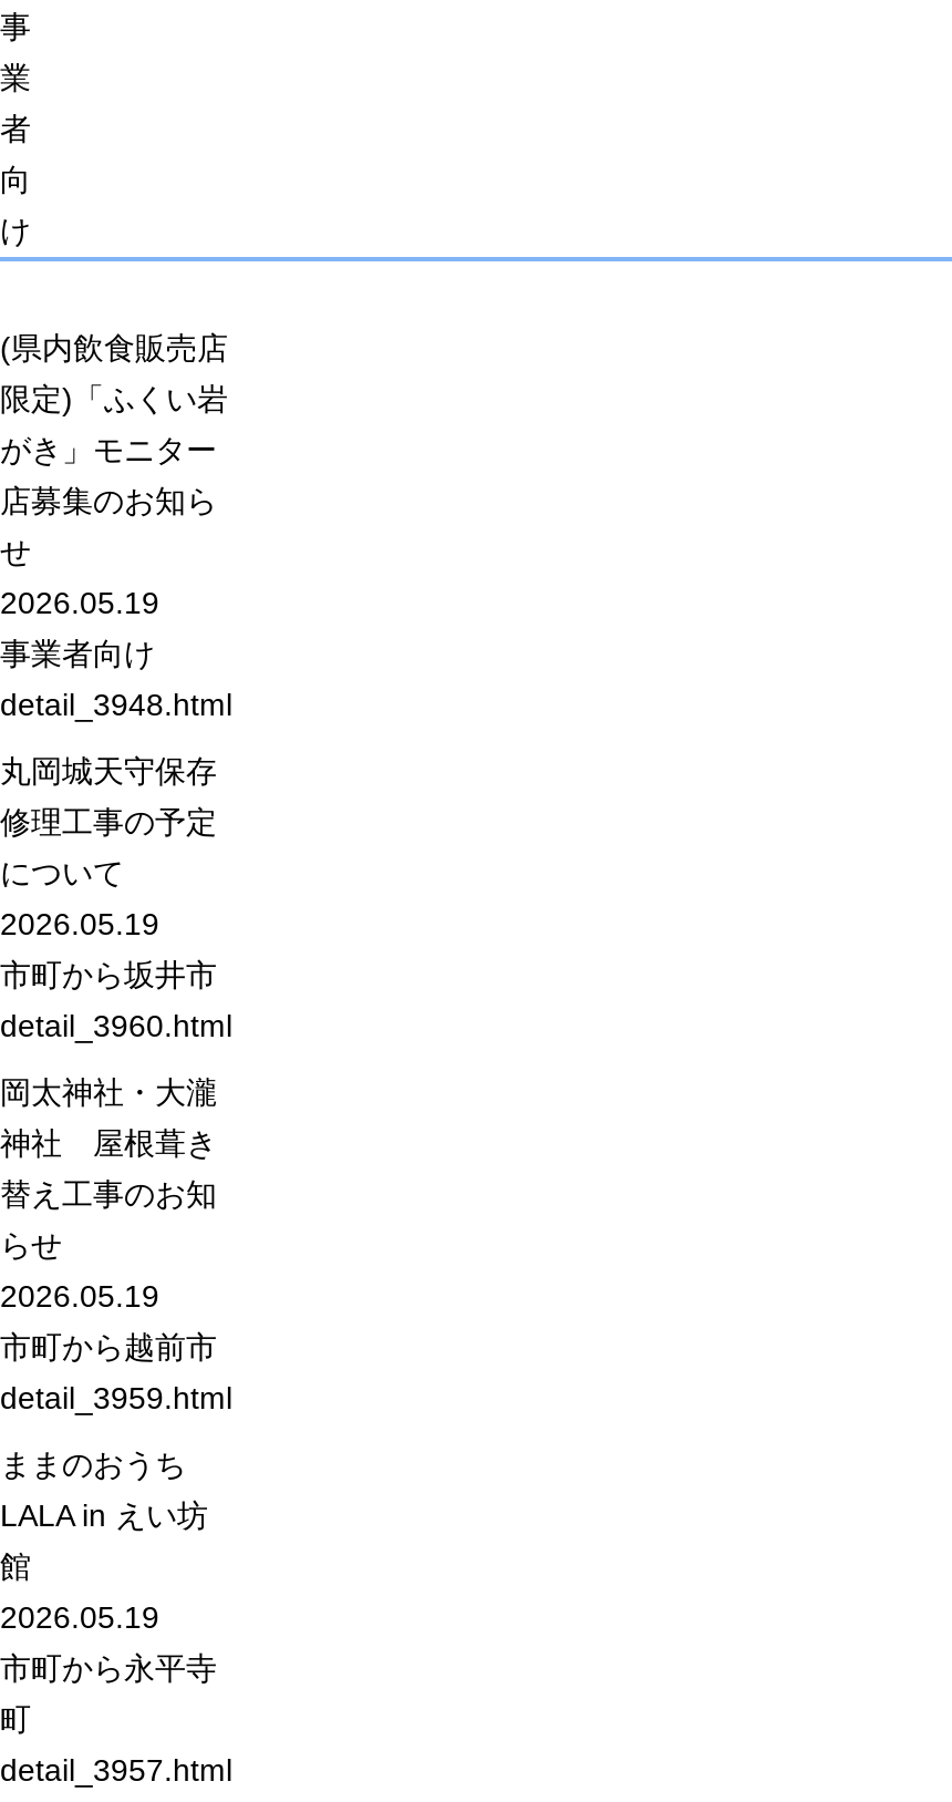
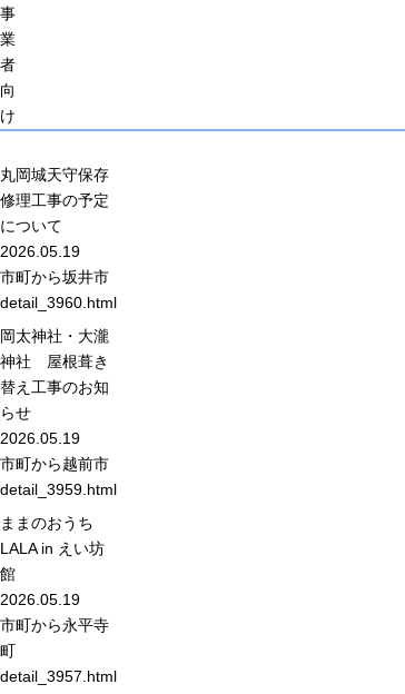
[0,330,232,722] (県内飲食販売店 | 限定)「ふくい岩 | がき」モニター | 店募集のお知ら | せ | 2026.05.19 | 事業者向け | detail_3948.html -> none

